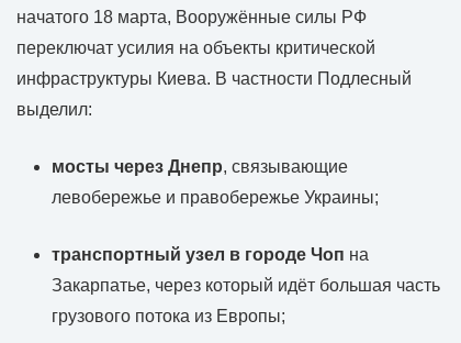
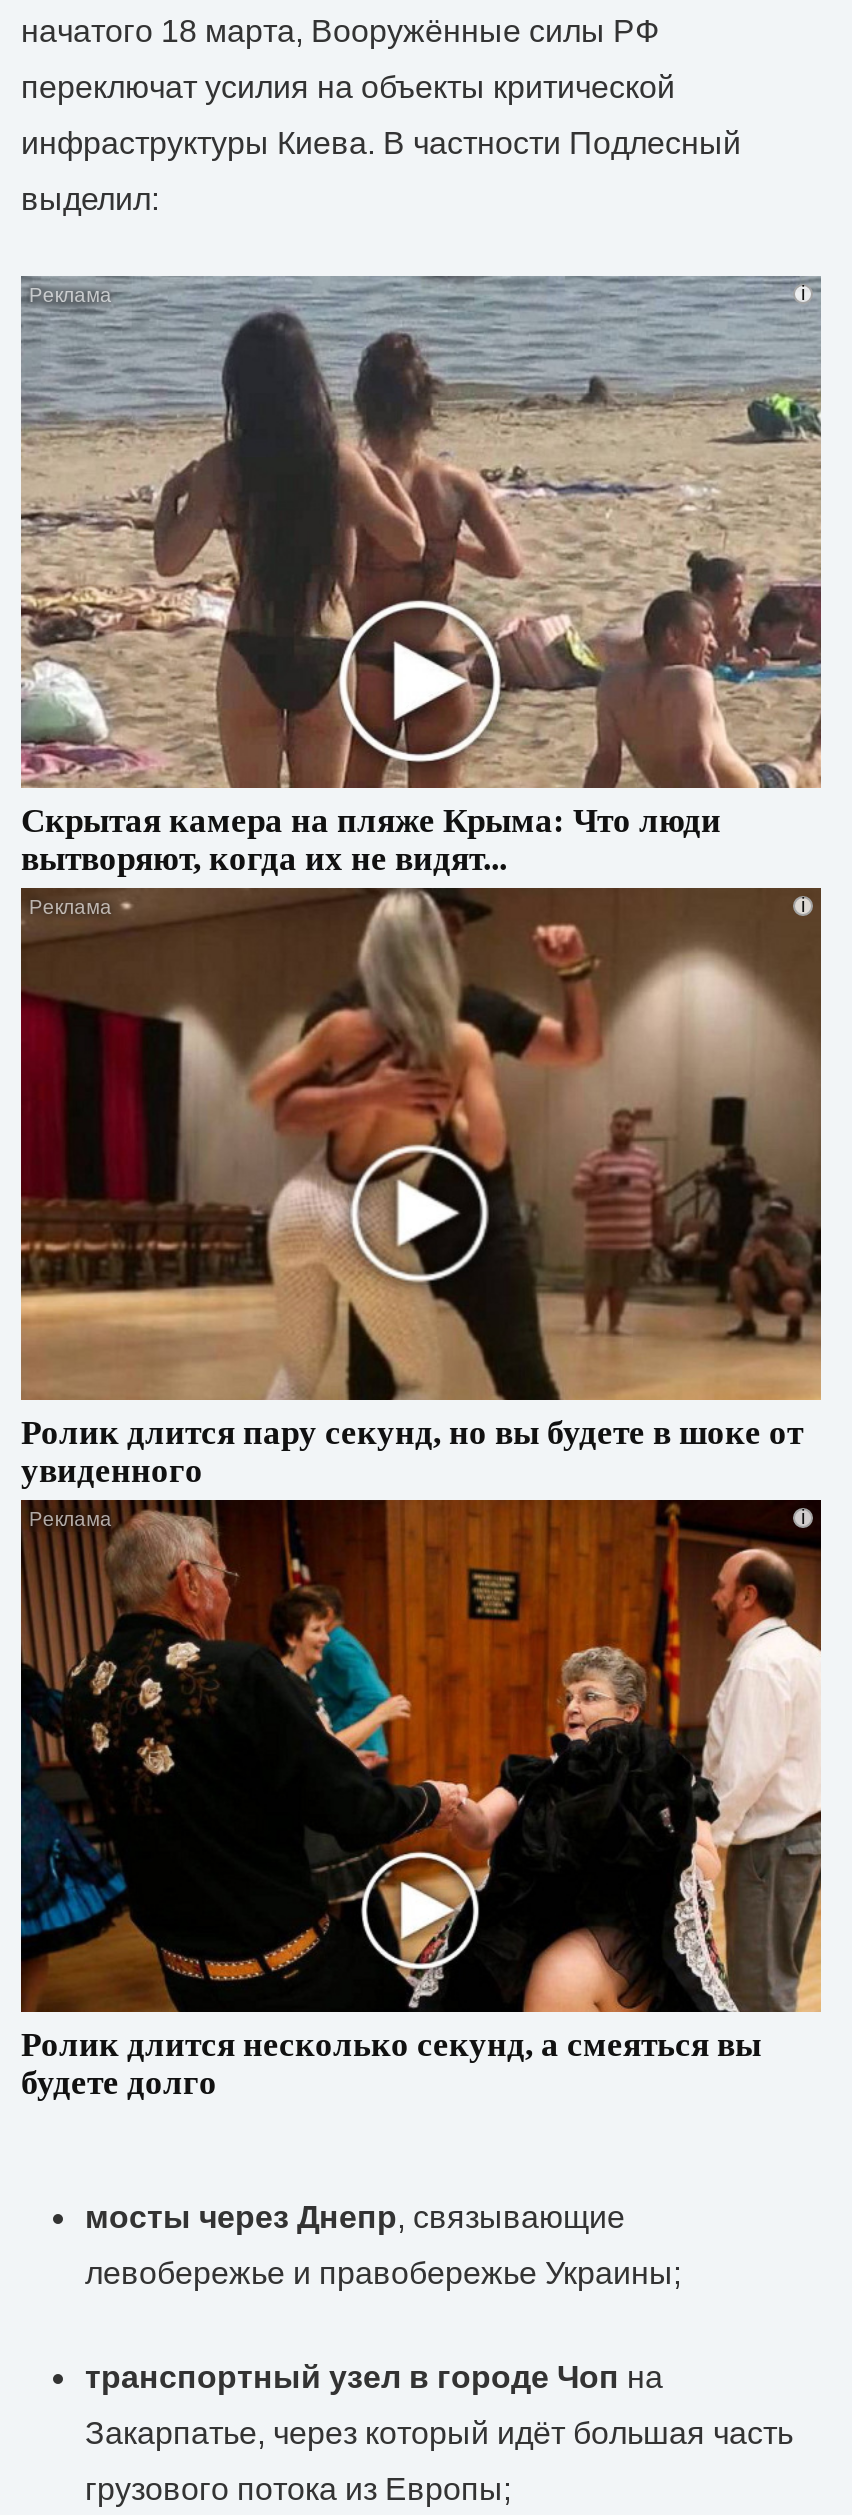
none -> [19,274,823,878] [image] | Скрытая камера на пляже Крыма: Что люди | вытворяют, когда их не видят...
none -> [19,886,823,1490] [image] | Ролик длится пару секунд, но вы будете в шоке от | увиденного
none -> [19,1498,823,2102] [image] | Ролик длится несколько секунд, а смеяться вы | будете долго

